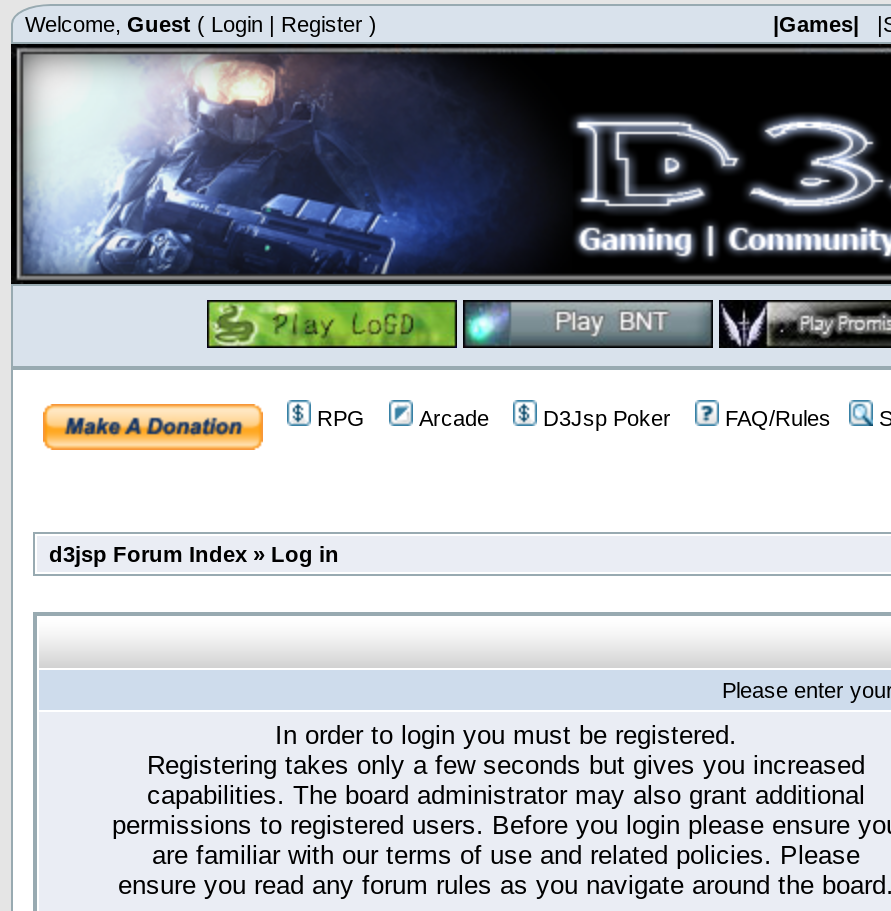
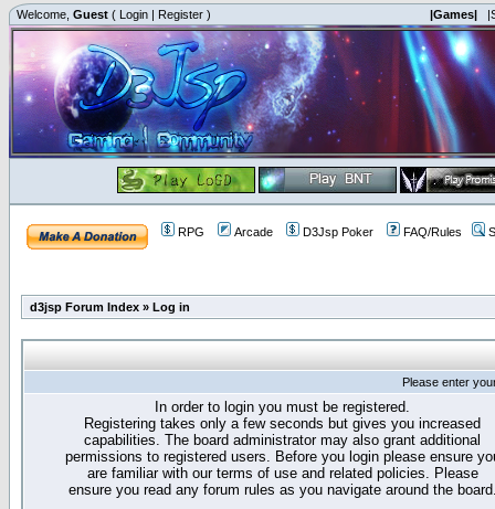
[9,42,885,286] [image] -> [8,24,492,159] [image]

